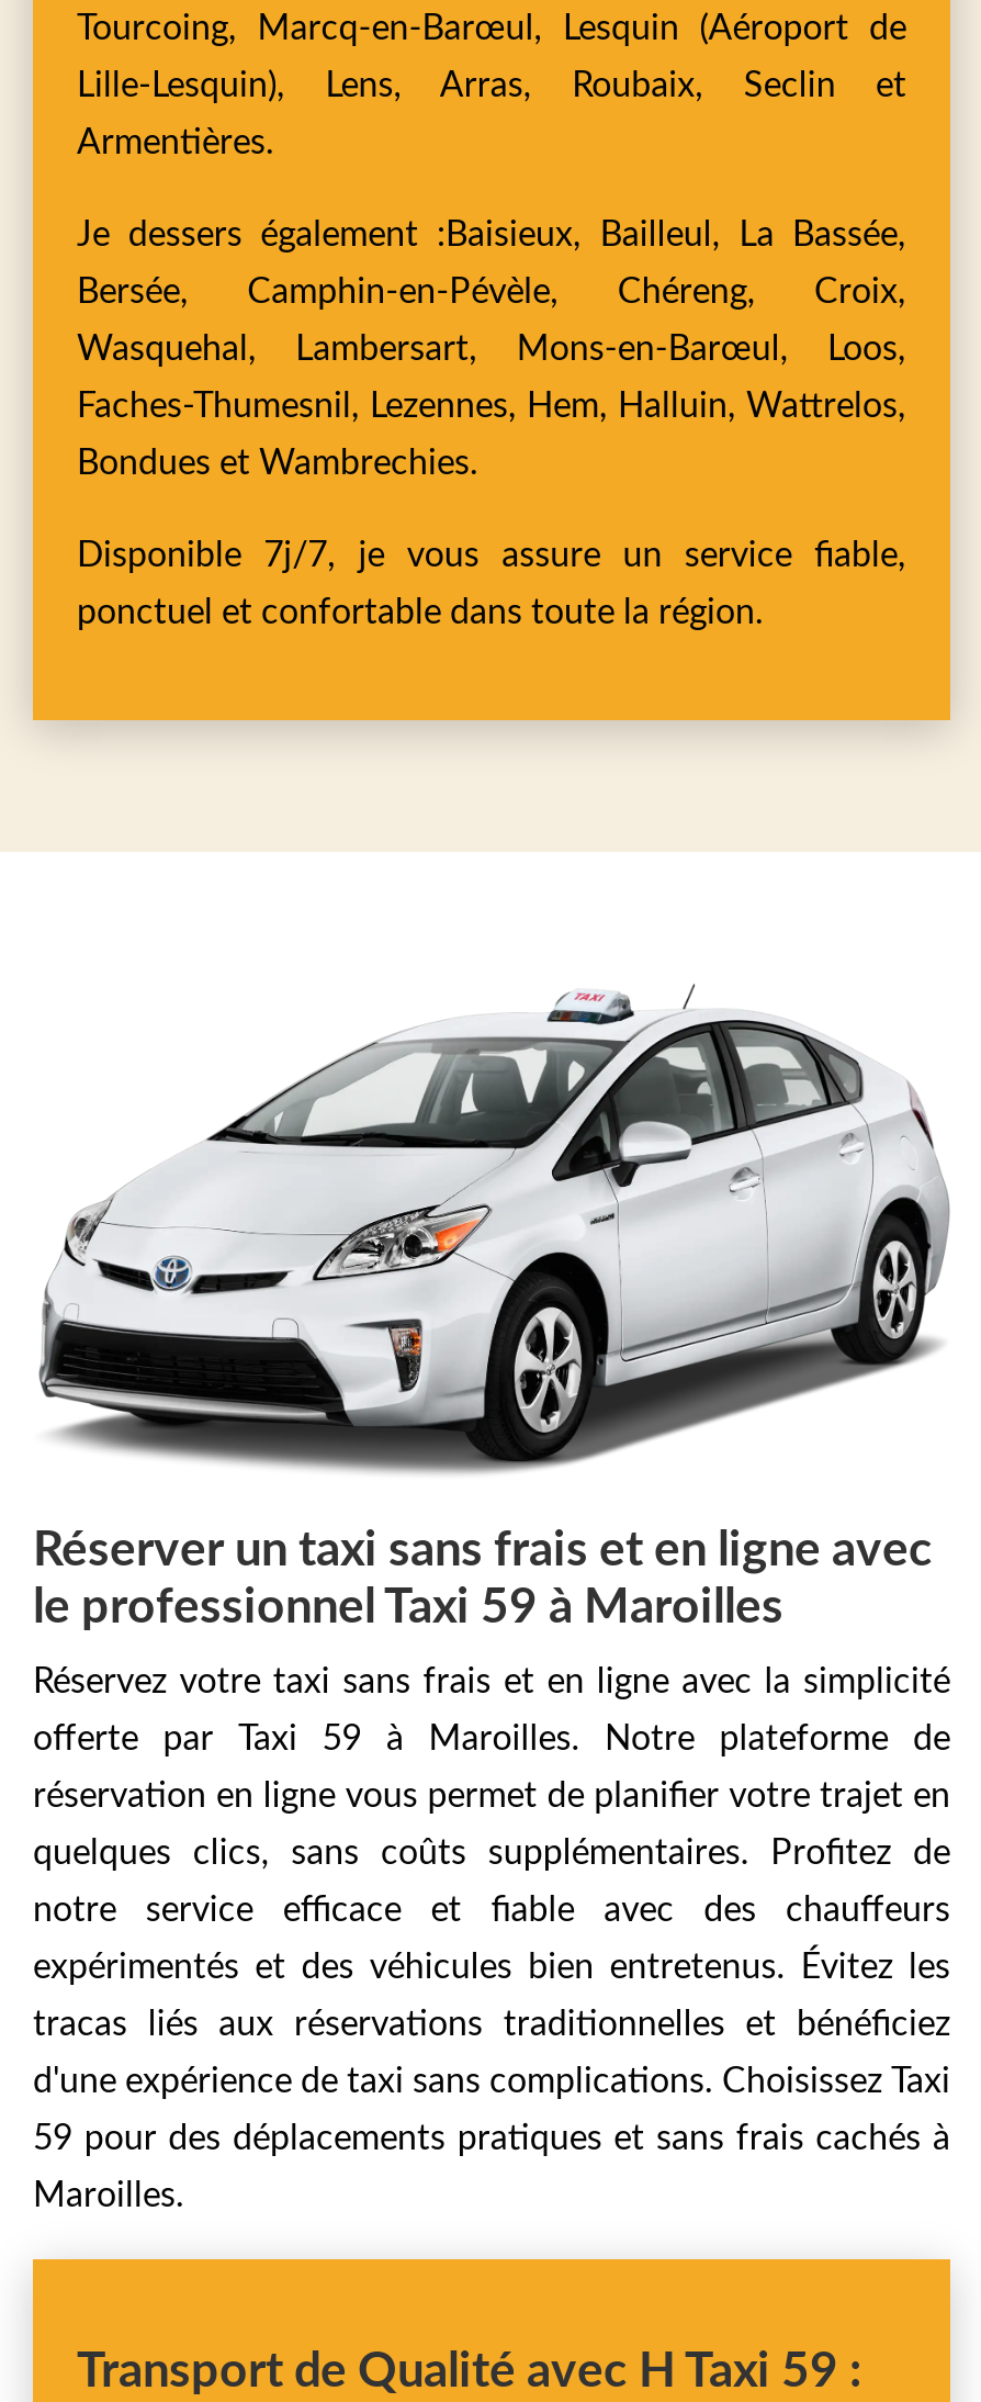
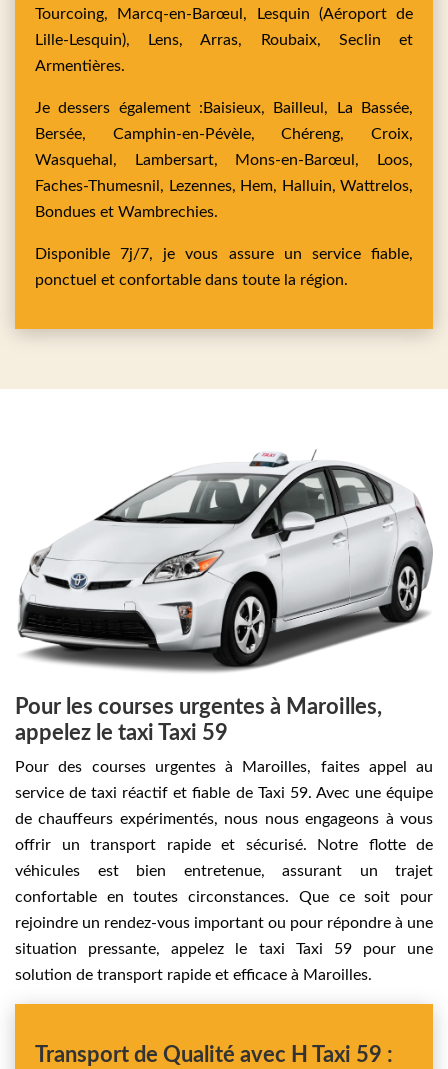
[33,1526,950,2213] Réserver un taxi sans frais et en ligne avec | le professionnel Taxi 59 à Maroilles | Réservez votre taxi sans frais et en ligne avec la simplicité | offerte par Taxi 59 à Maroilles. Notre plateforme de | réservation en ligne vous permet de planifier votre trajet en | quelques clics, sans coûts supplémentaires. Profitez de | notre service efficace et fiable avec des chauffeurs | expérimentés et des véhicules bien entretenus. Évitez les | tracas liés aux réservations traditionnelles et bénéficiez | d'une expérience de taxi sans complications. Choisissez Taxi | 59 pour des déplacements pratiques et sans frais cachés à | Maroilles. -> [15,696,433,983] Pour les courses urgentes à Maroilles, | appelez le taxi Taxi 59 | Pour des courses urgentes à Maroilles, faites appel au | service de taxi réactif et fiable de Taxi 59. Avec une équipe | de chauffeurs expérimentés, nous nous engageons à vous | offrir un transport rapide et sécurisé. Notre flotte de | véhicules est bien entretenue, assurant un trajet | confortable en toutes circonstances. Que ce soit pour | rejoindre un rendez-vous important ou pour répondre à une | situation pressante, appelez le taxi Taxi 59 pour une | solution de transport rapide et efficace à Maroilles.

